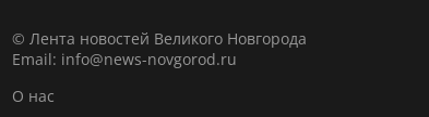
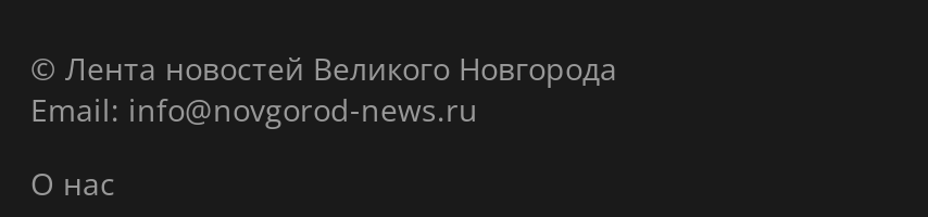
[12,49,237,69] Email: info@news-novgorod.ru -> [30,89,478,130] Email: info@novgorod-news.ru

